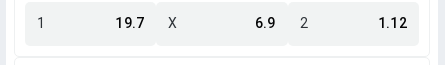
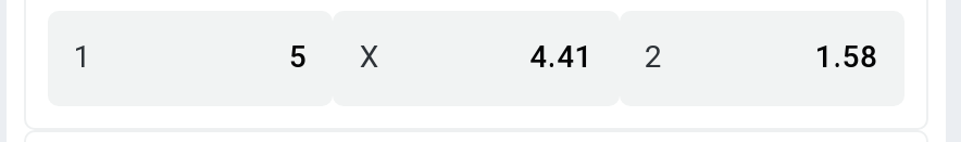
[115,15,178,31] 19.7 X -> [289,39,380,74] 5 X
[255,15,308,31] 6.9 2 -> [530,39,663,74] 4.41 2
[378,15,407,31] 1.12 -> [815,39,878,74] 1.58

